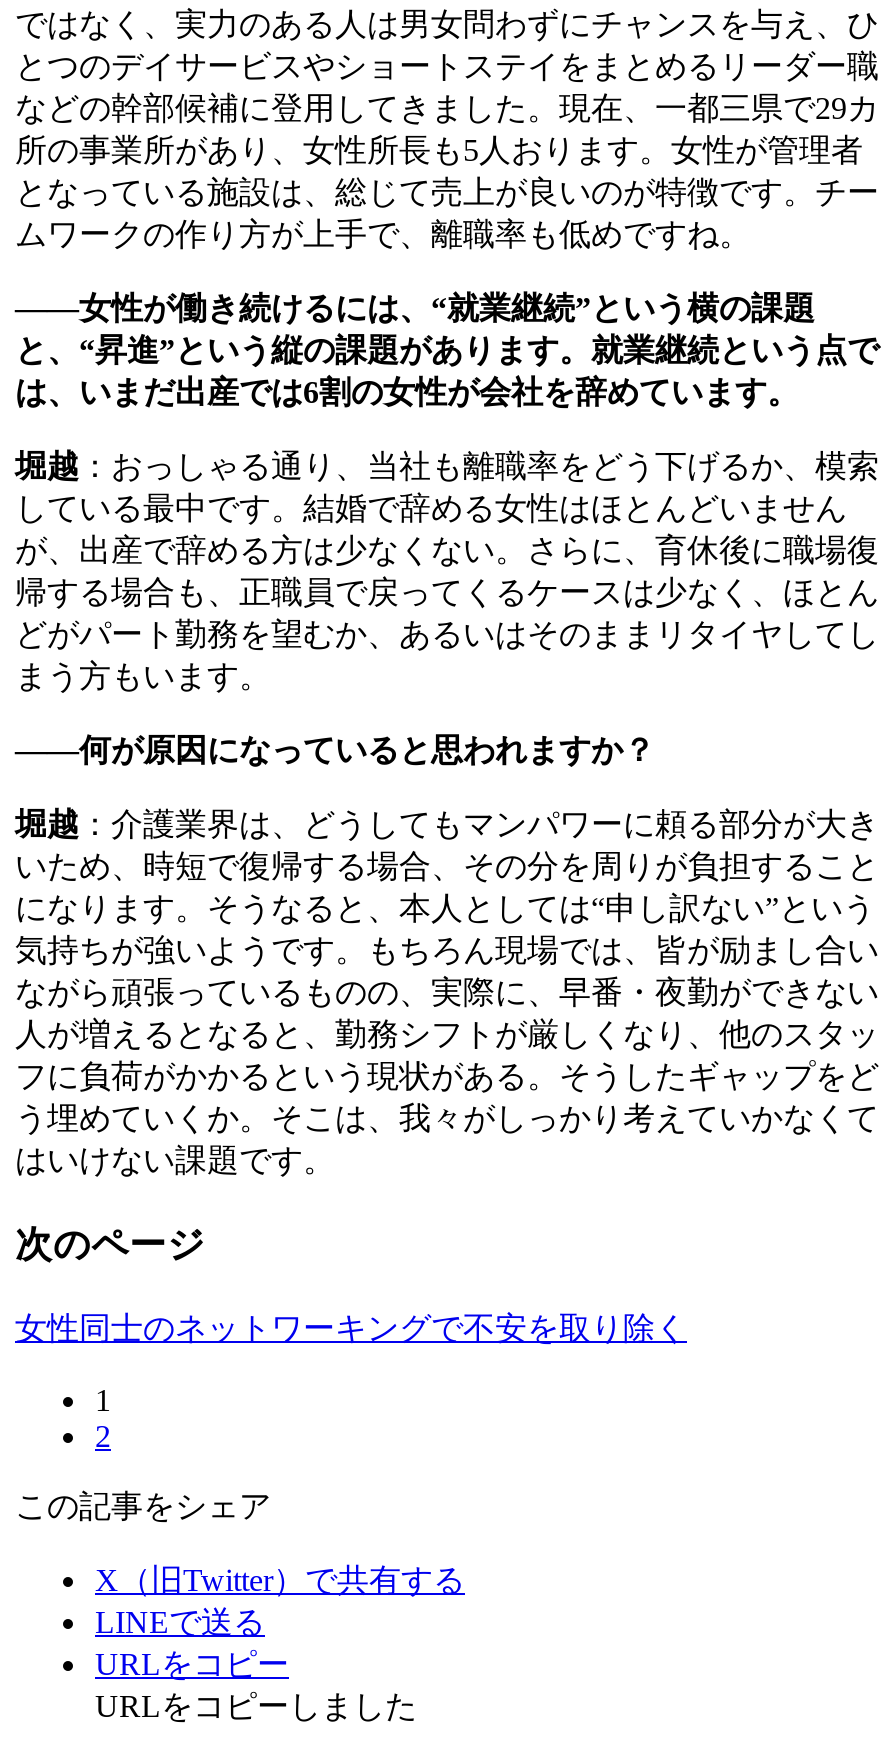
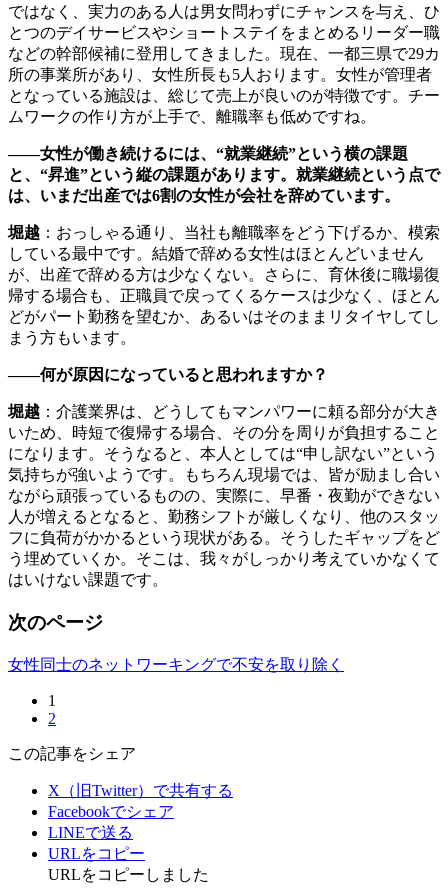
none -> [48,803,174,820] Facebookでシェア

